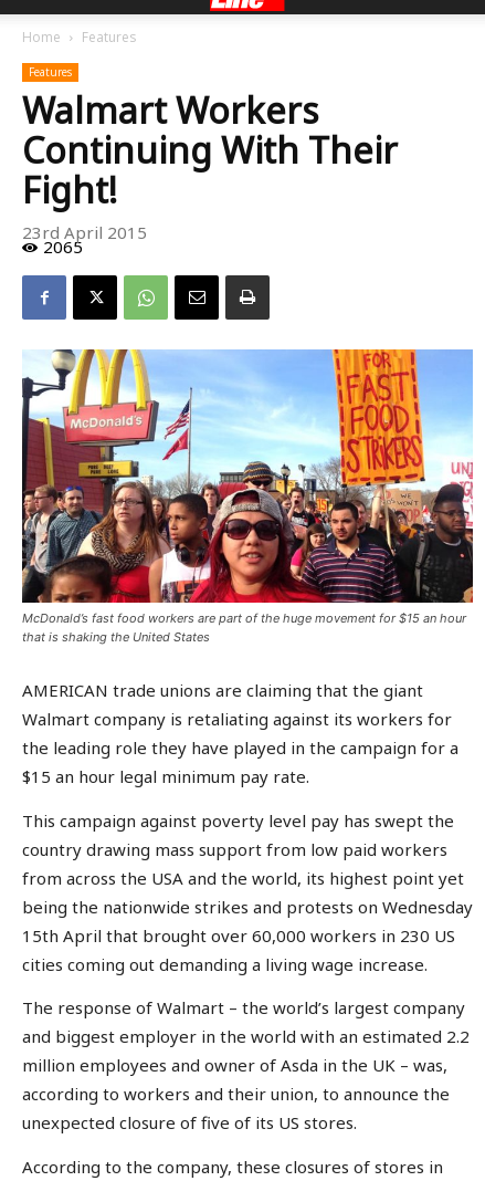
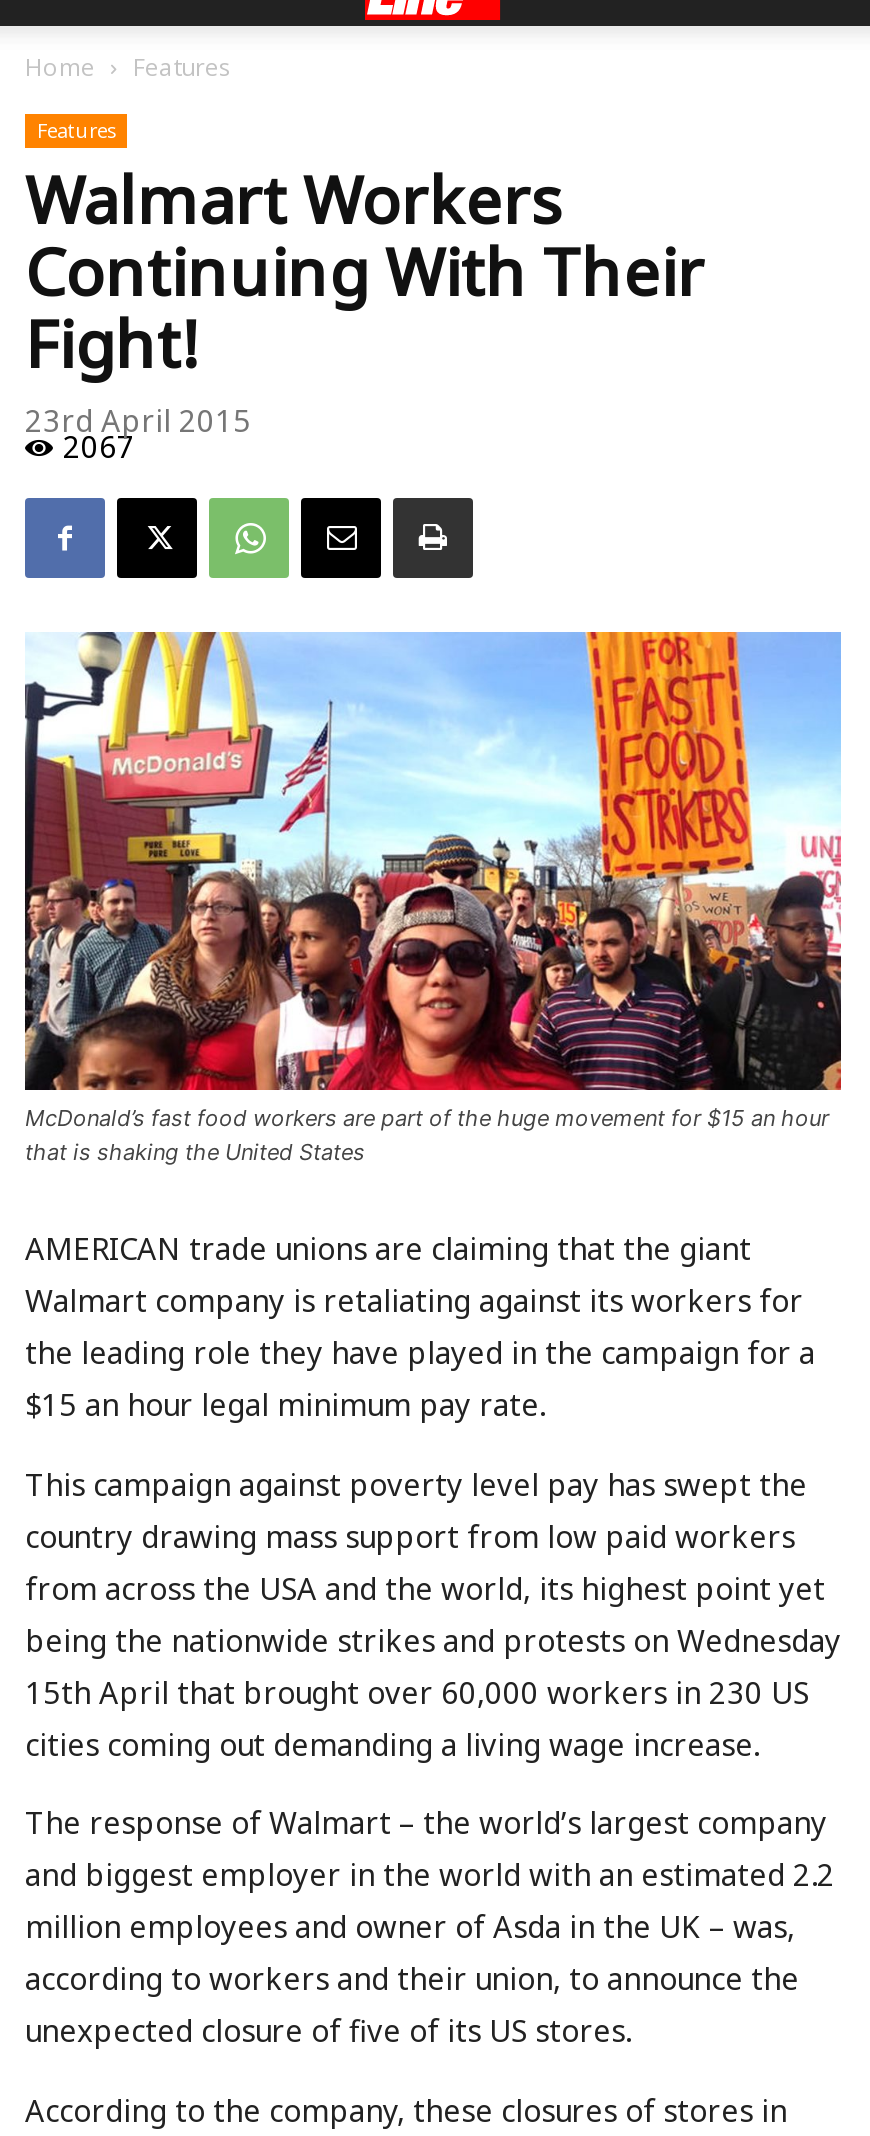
[43,236,83,258] 2065 -> [63,426,135,466] 2067

